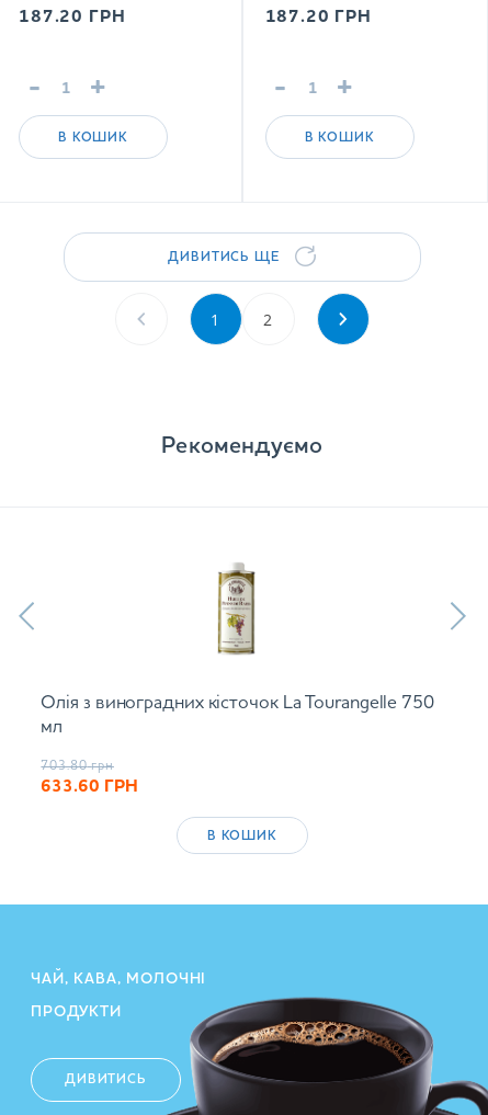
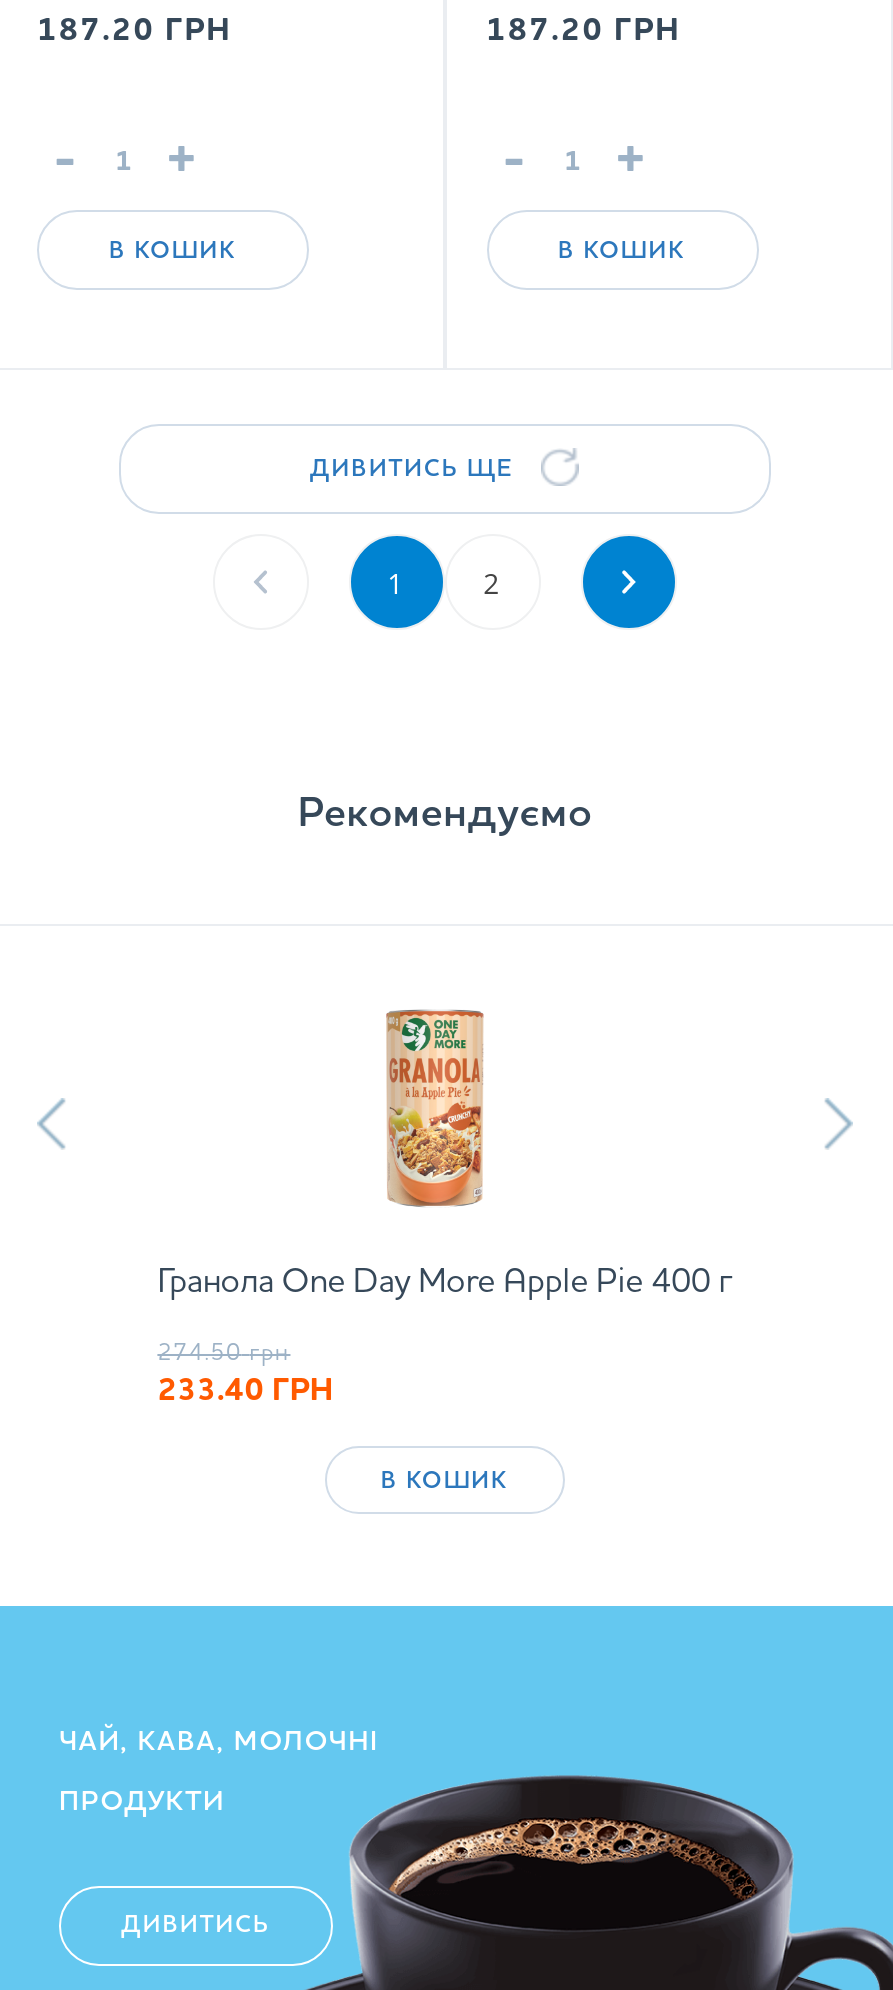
[41,562,434,737] [image] | Олія з виноградних кісточок La Tourangelle 750 | мл -> [157,1008,732,1300] [image] | Гранола One Day More Apple Pie 400 г
[41,760,138,796] 703.80 грн | 633.60 ГРН -> [157,1342,333,1408] 274.50 грн | 233.40 ГРН

